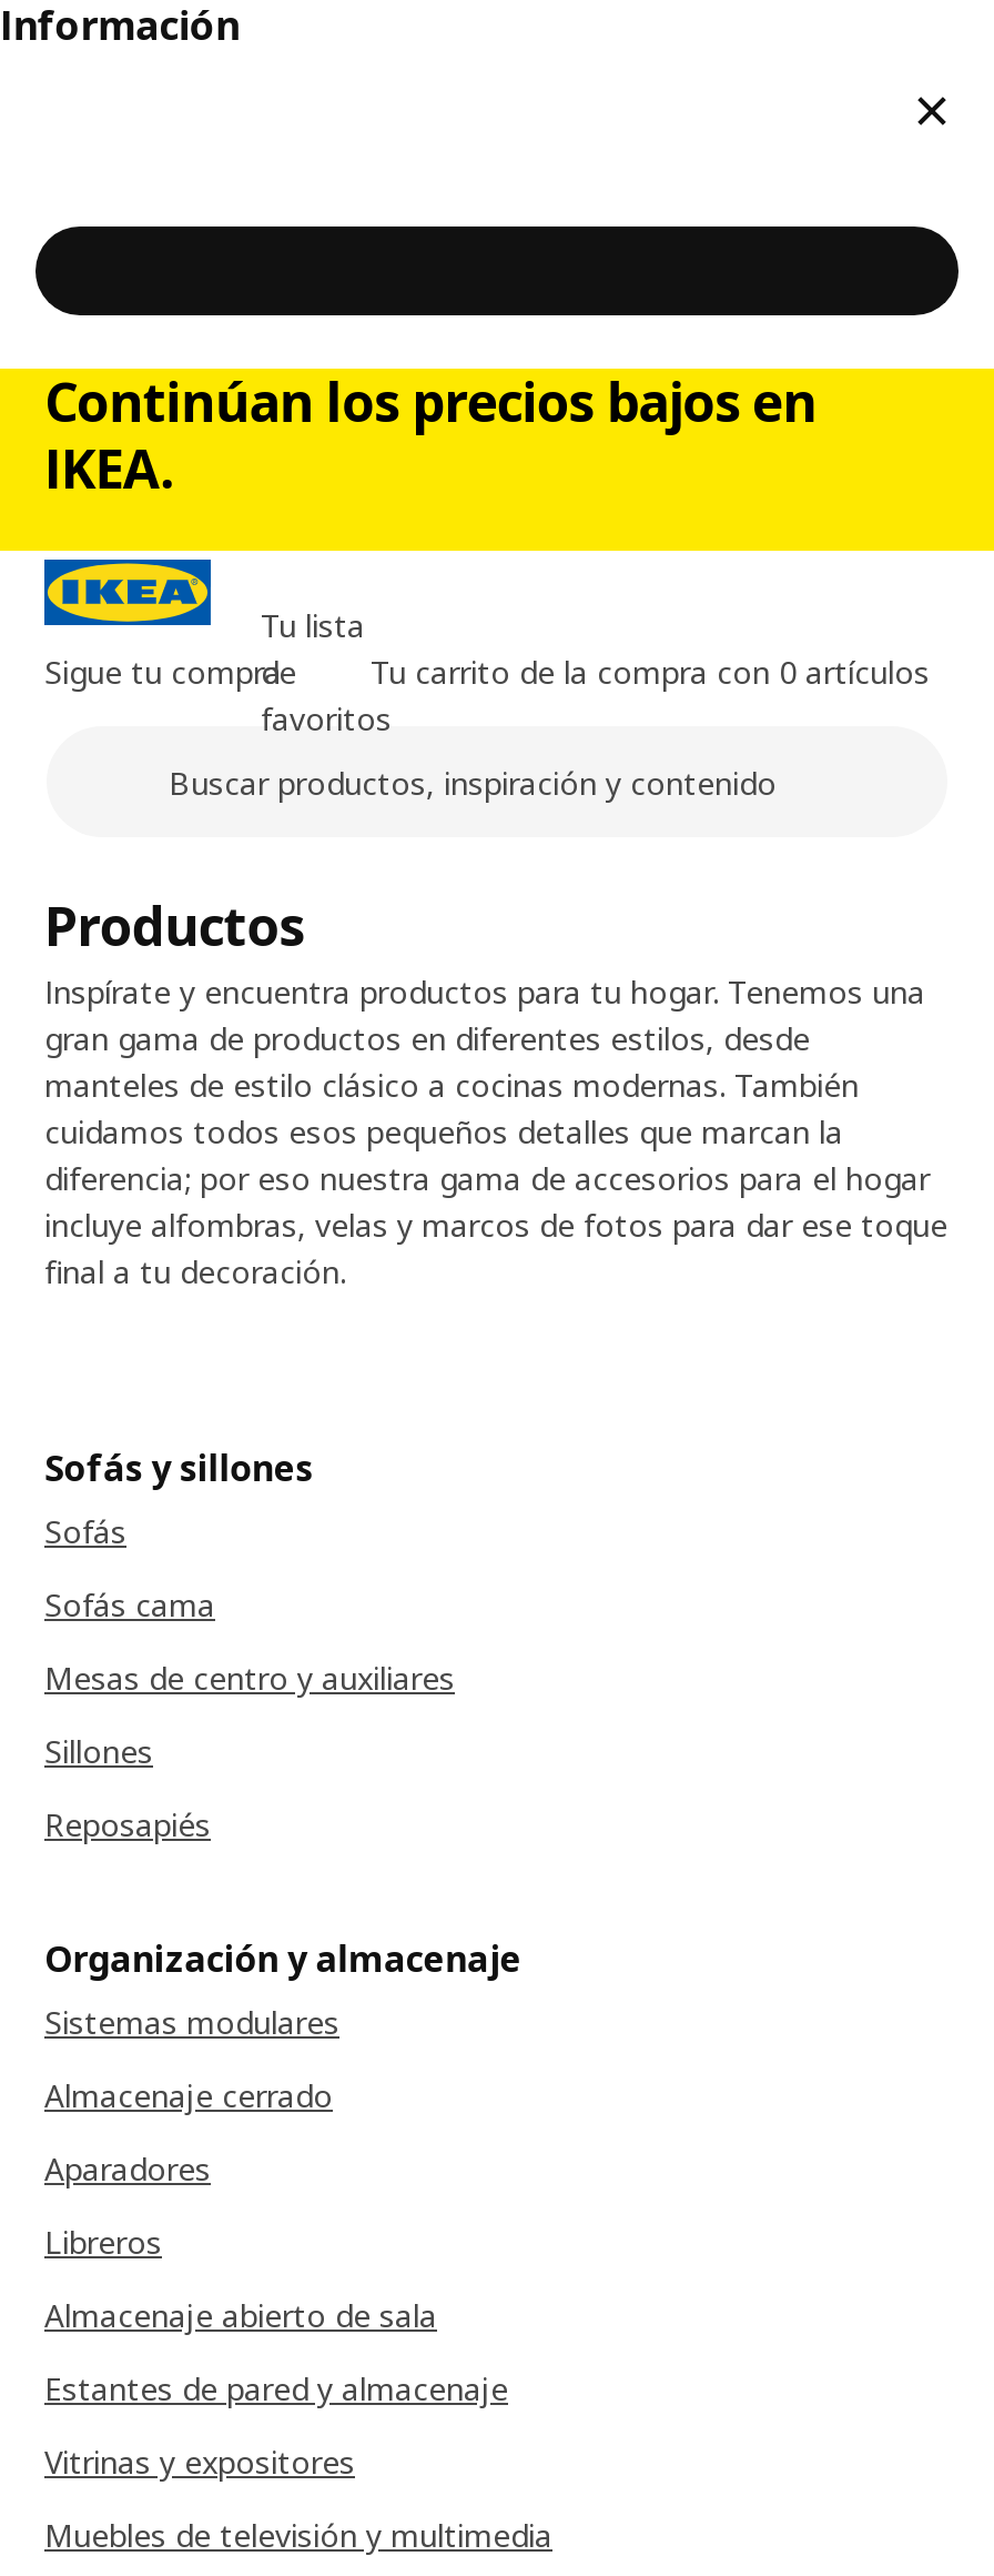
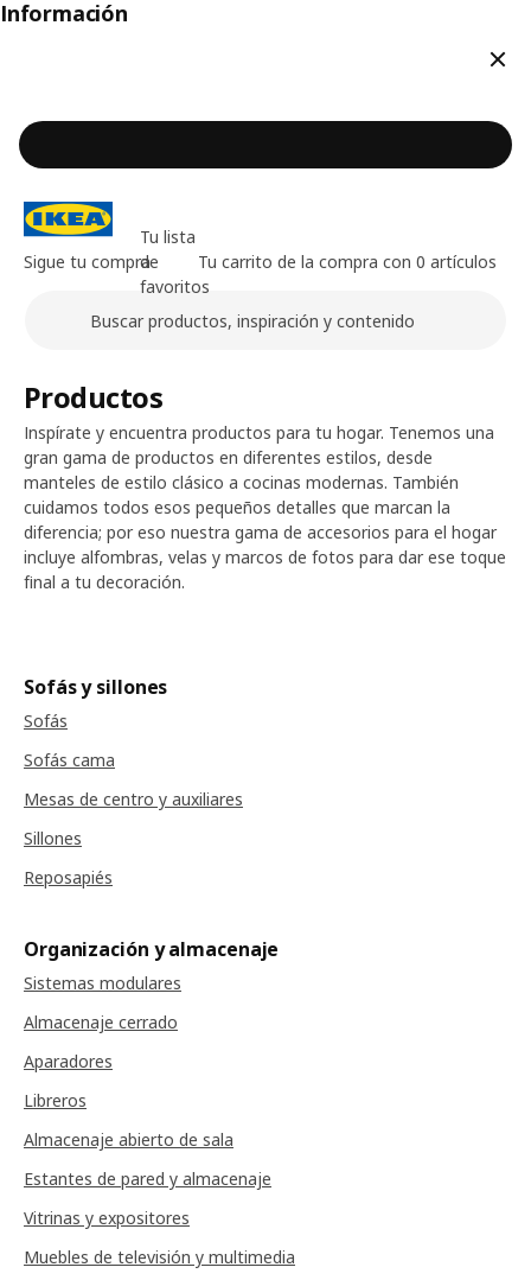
[44,364,816,504] Continúan los precios bajos en | IKEA. -> none

